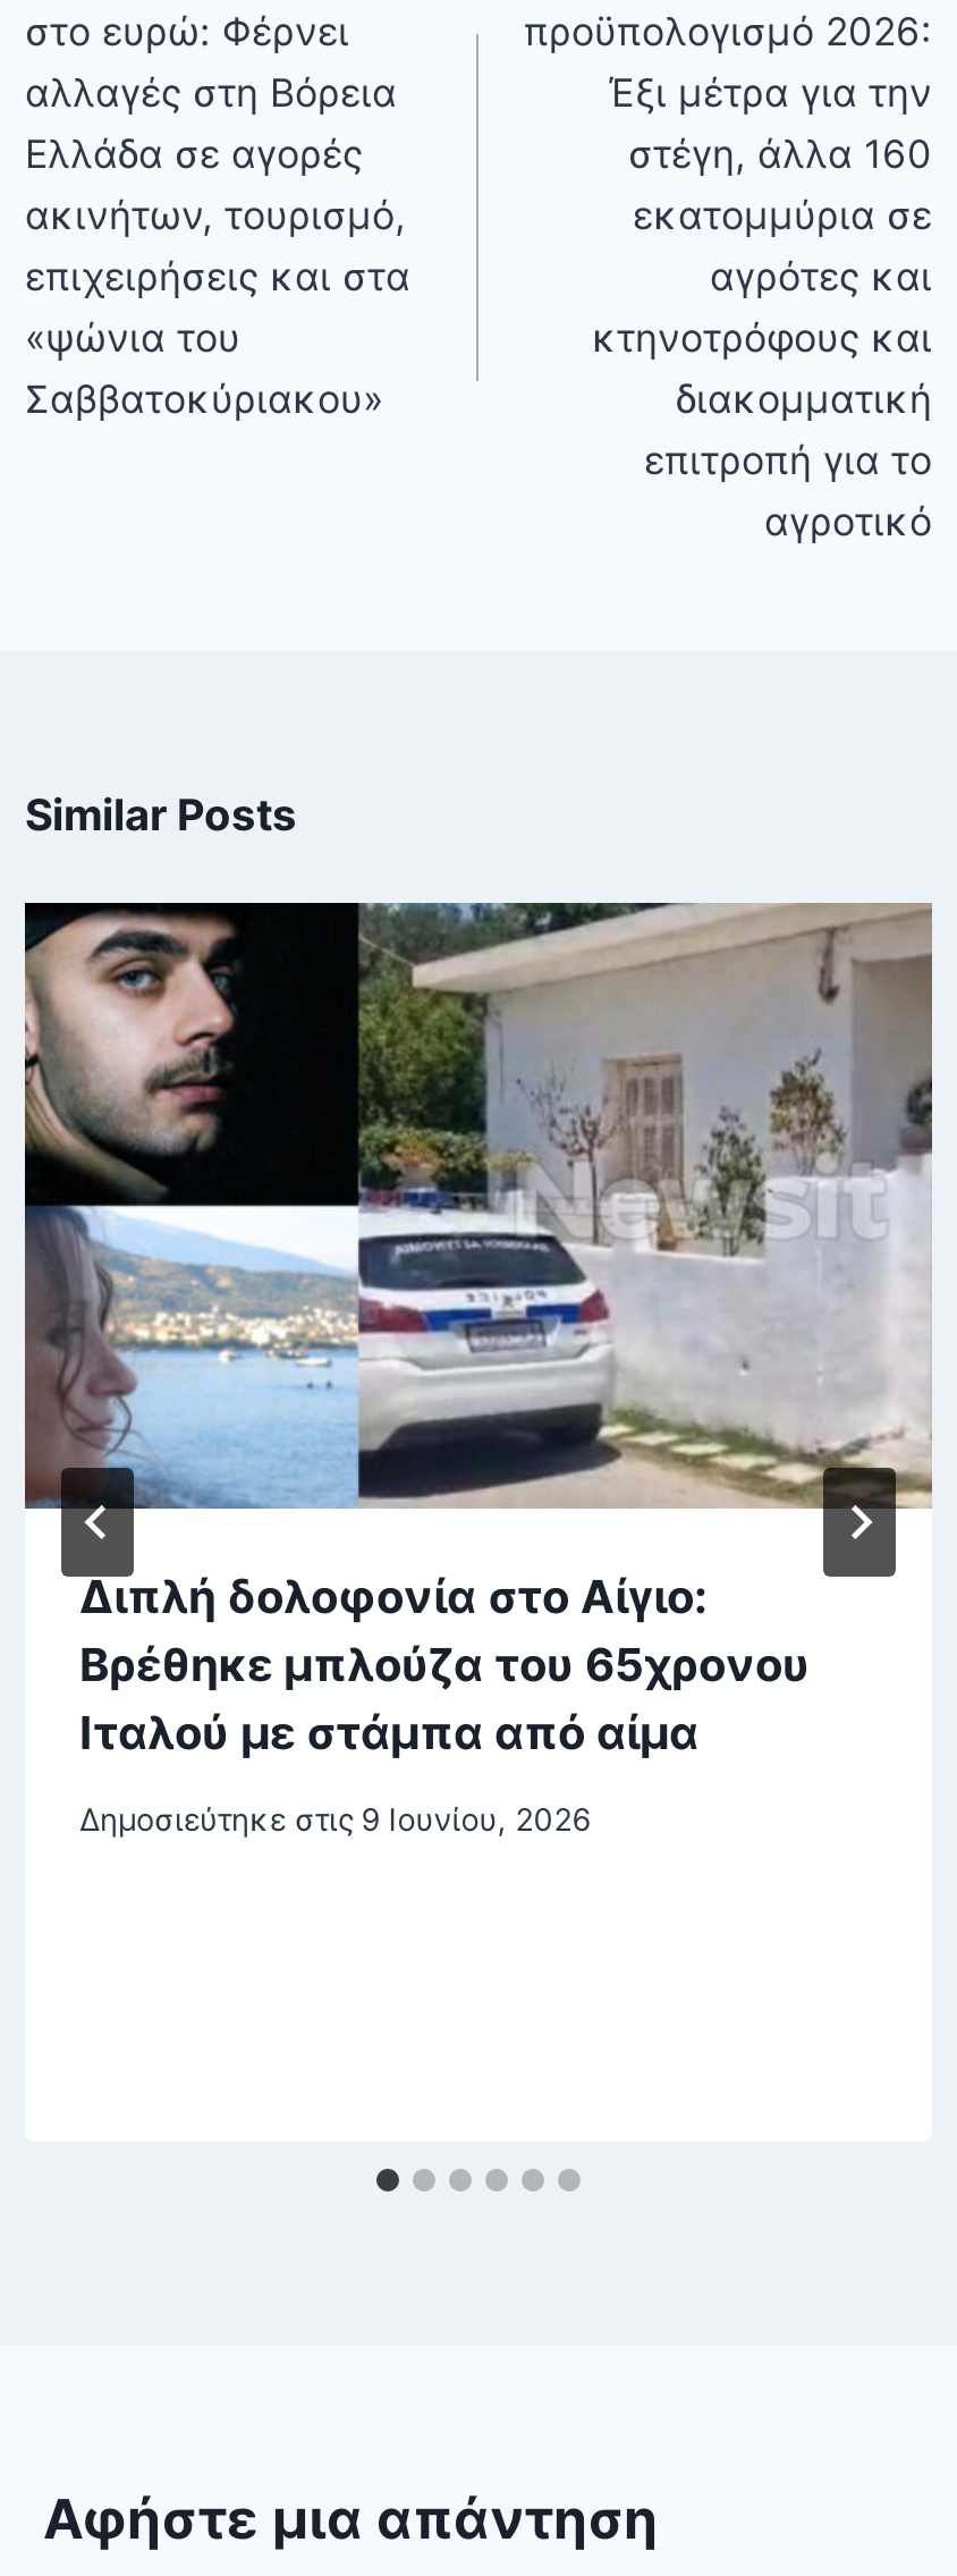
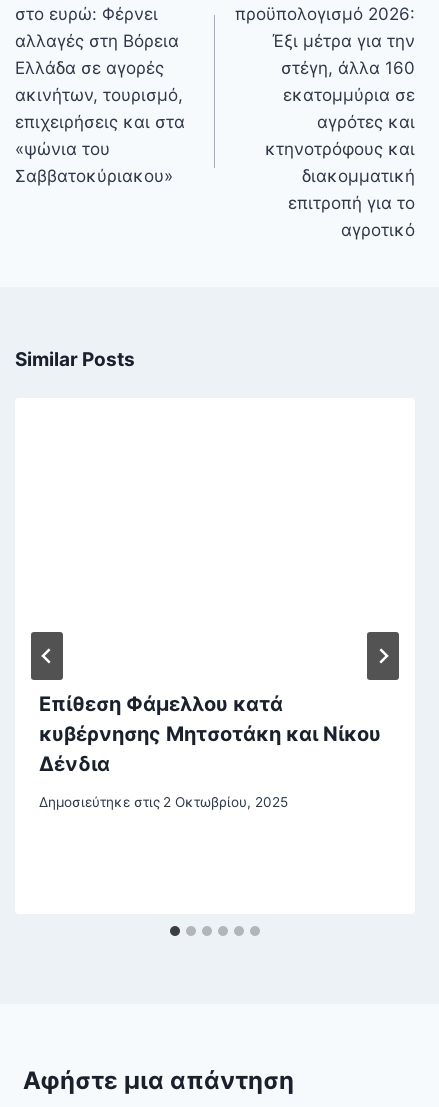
[23,901,934,1579] [image] -> none
[79,1569,810,1760] Διπλή δολοφονία στο Αίγιο: | Βρέθηκε μπλούζα του 65χρονου | Ιταλού με στάμπα από αίμα -> [39,692,381,776] Επίθεση Φάμελλου κατά | κυβέρνησης Μητσοτάκη και Νίκου | Δένδια
[79,1802,590,1838] Δημοσιεύτηκε στις 9 Ιουνίου, 2026 -> [39,794,288,810] Δημοσιεύτηκε στις 2 Οκτωβρίου, 2025

